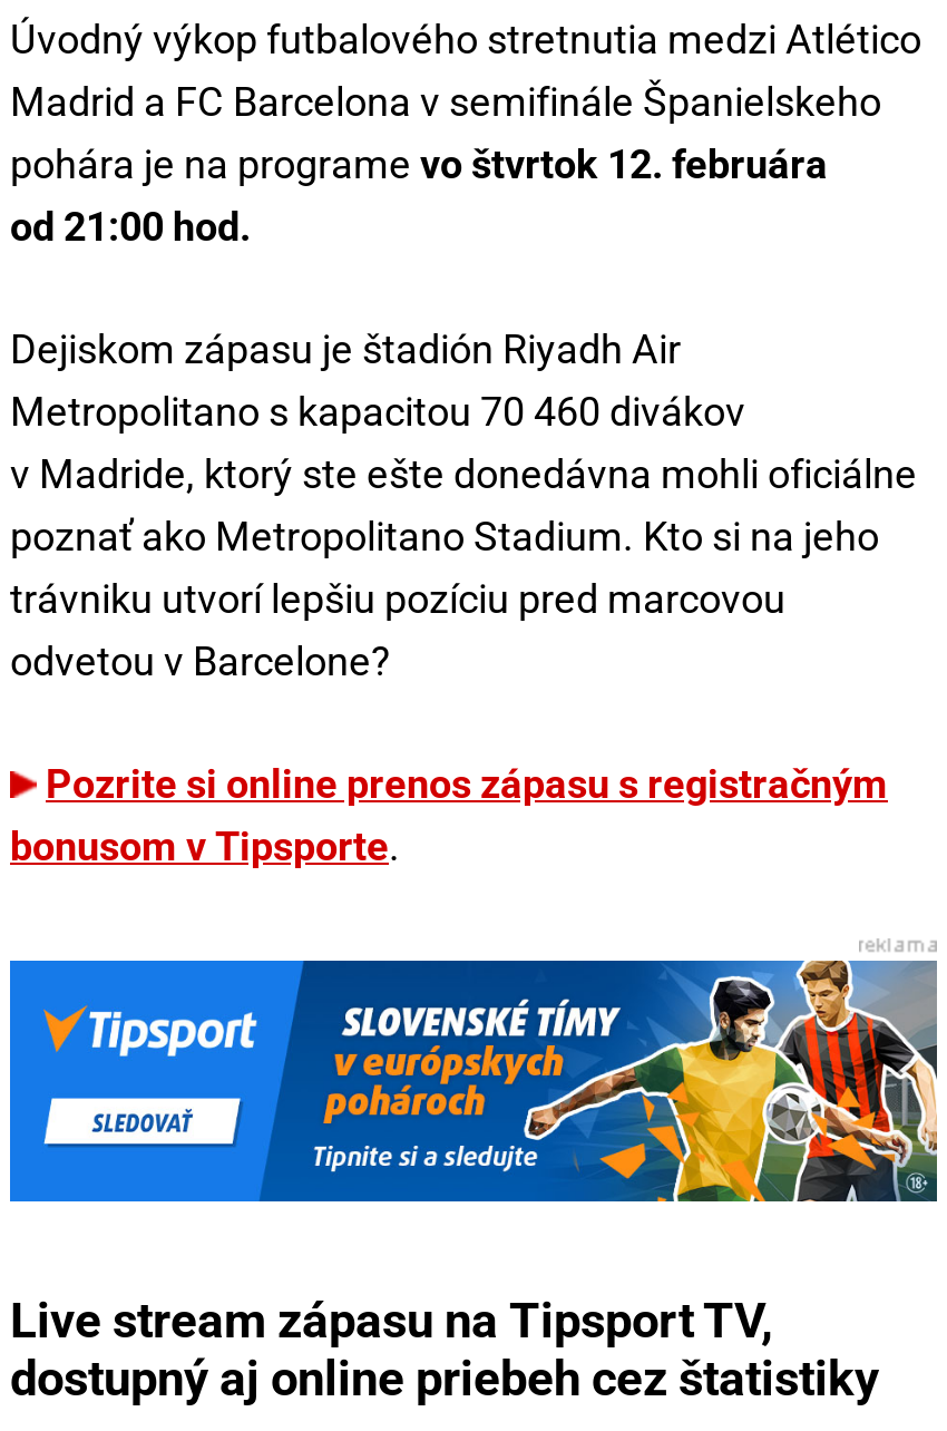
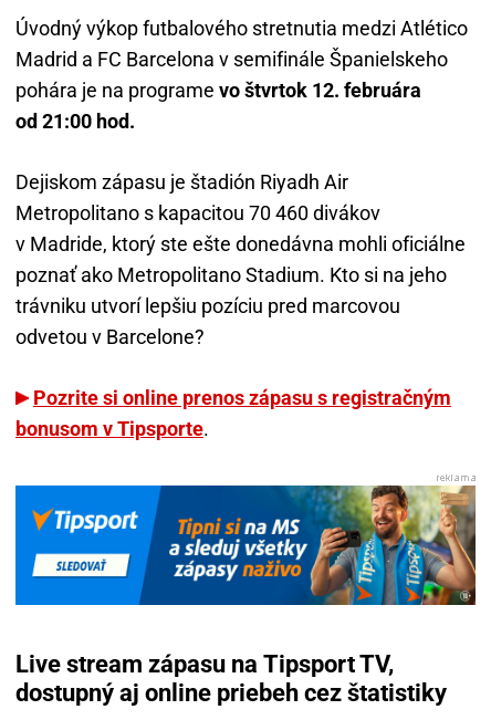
[271,958,937,1204] [image] -> [143,484,477,606] [image]

